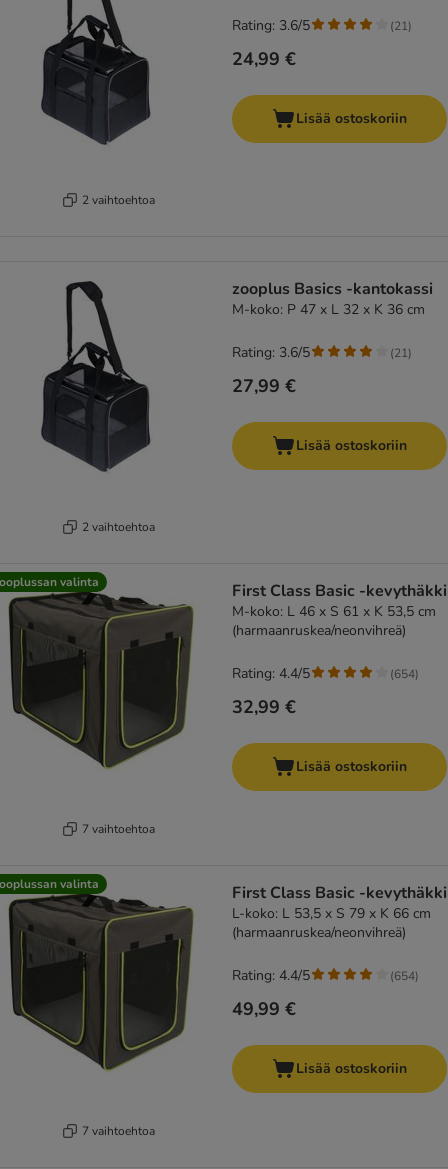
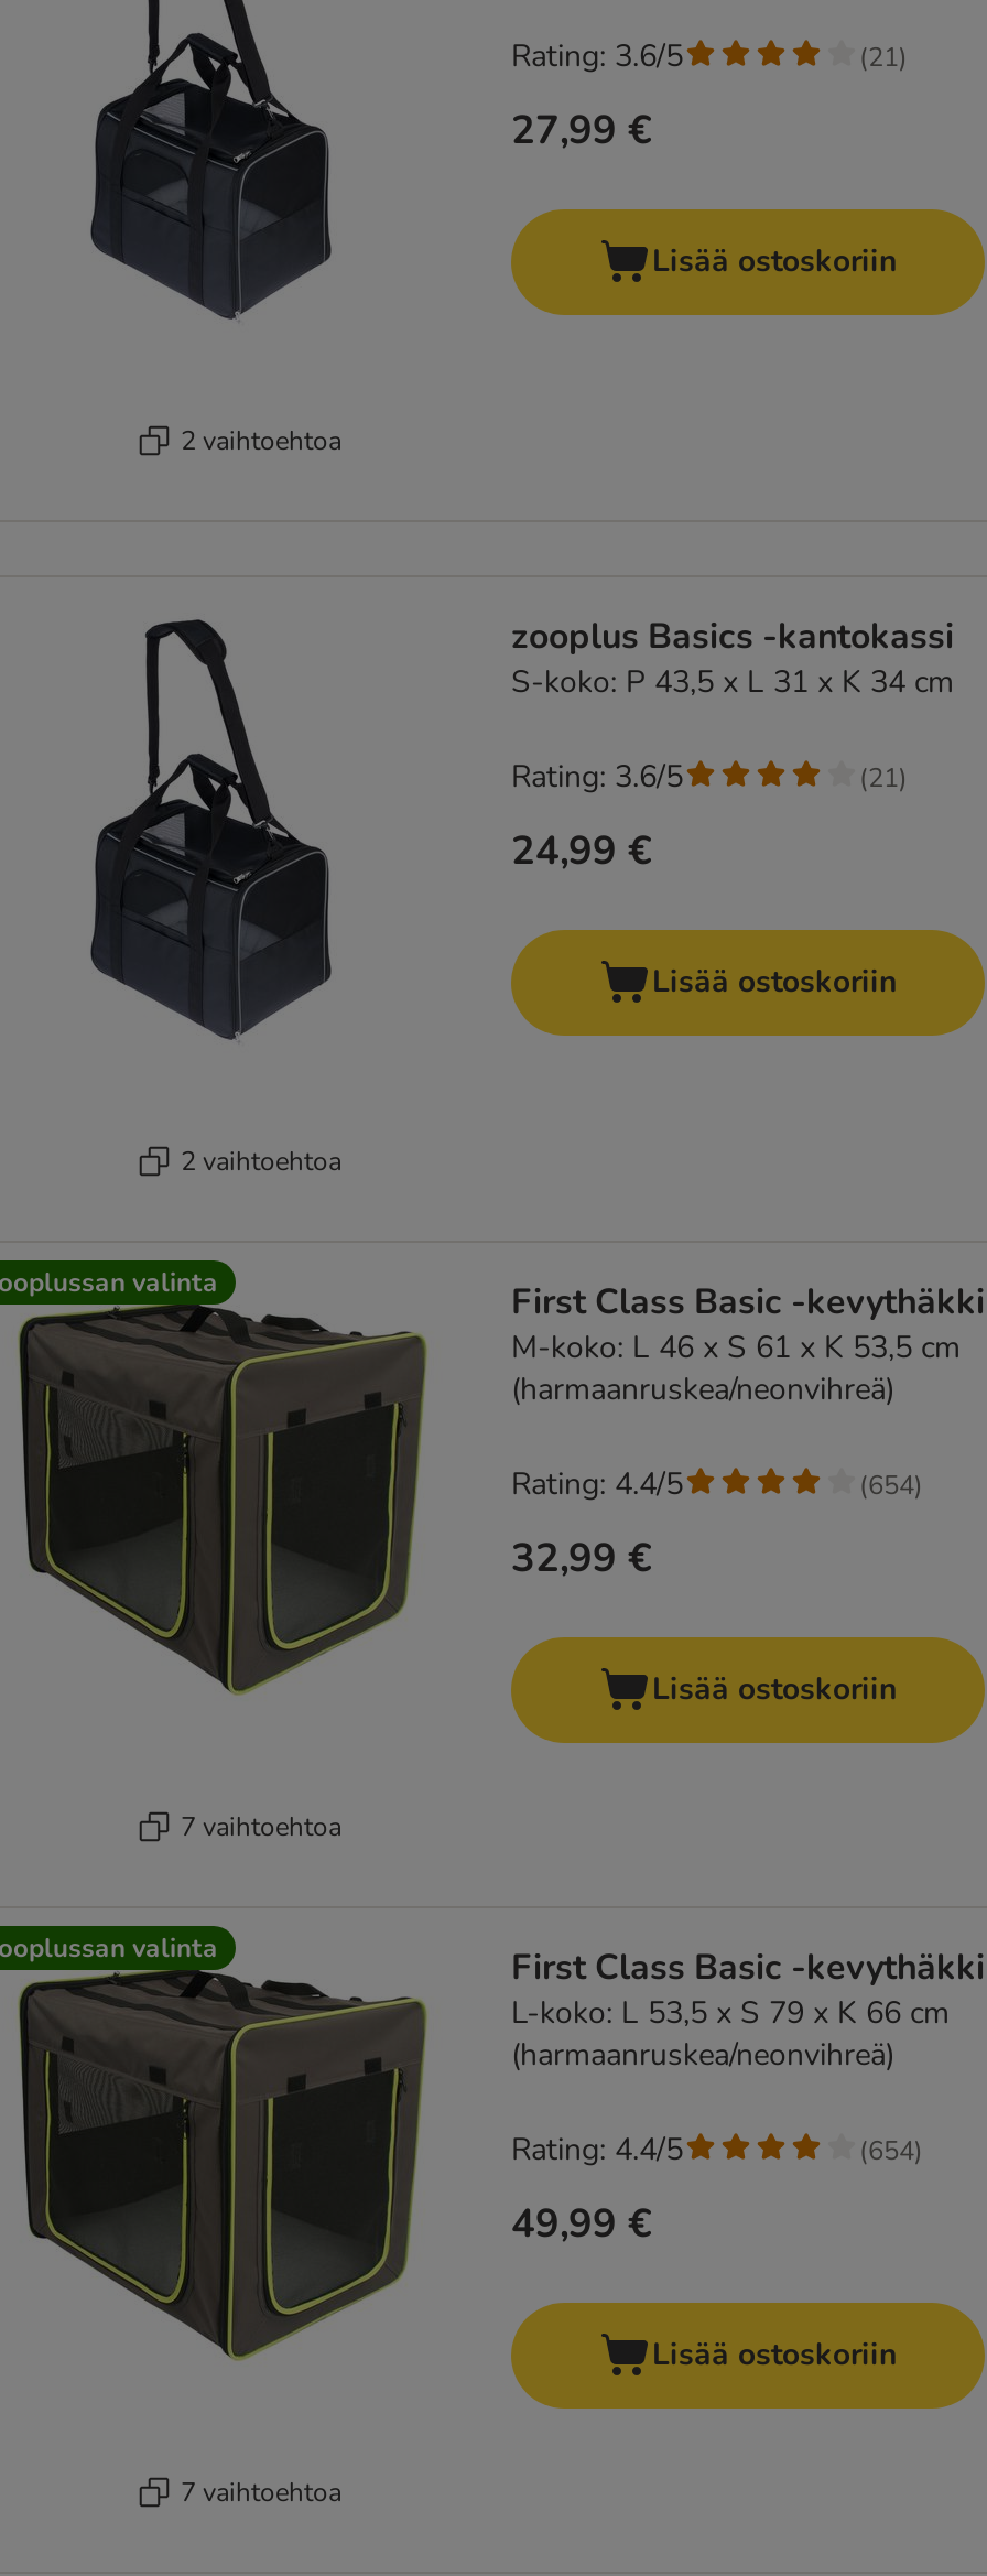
[232,47,296,71] 24,99 € -> [511,104,652,157] 27,99 €
[232,300,425,319] M-koko: P 47 x L 32 x K 36 cm -> [511,661,954,703] S-koko: P 43,5 x L 31 x K 34 cm
[232,374,296,398] 27,99 € -> [511,824,652,877] 24,99 €

